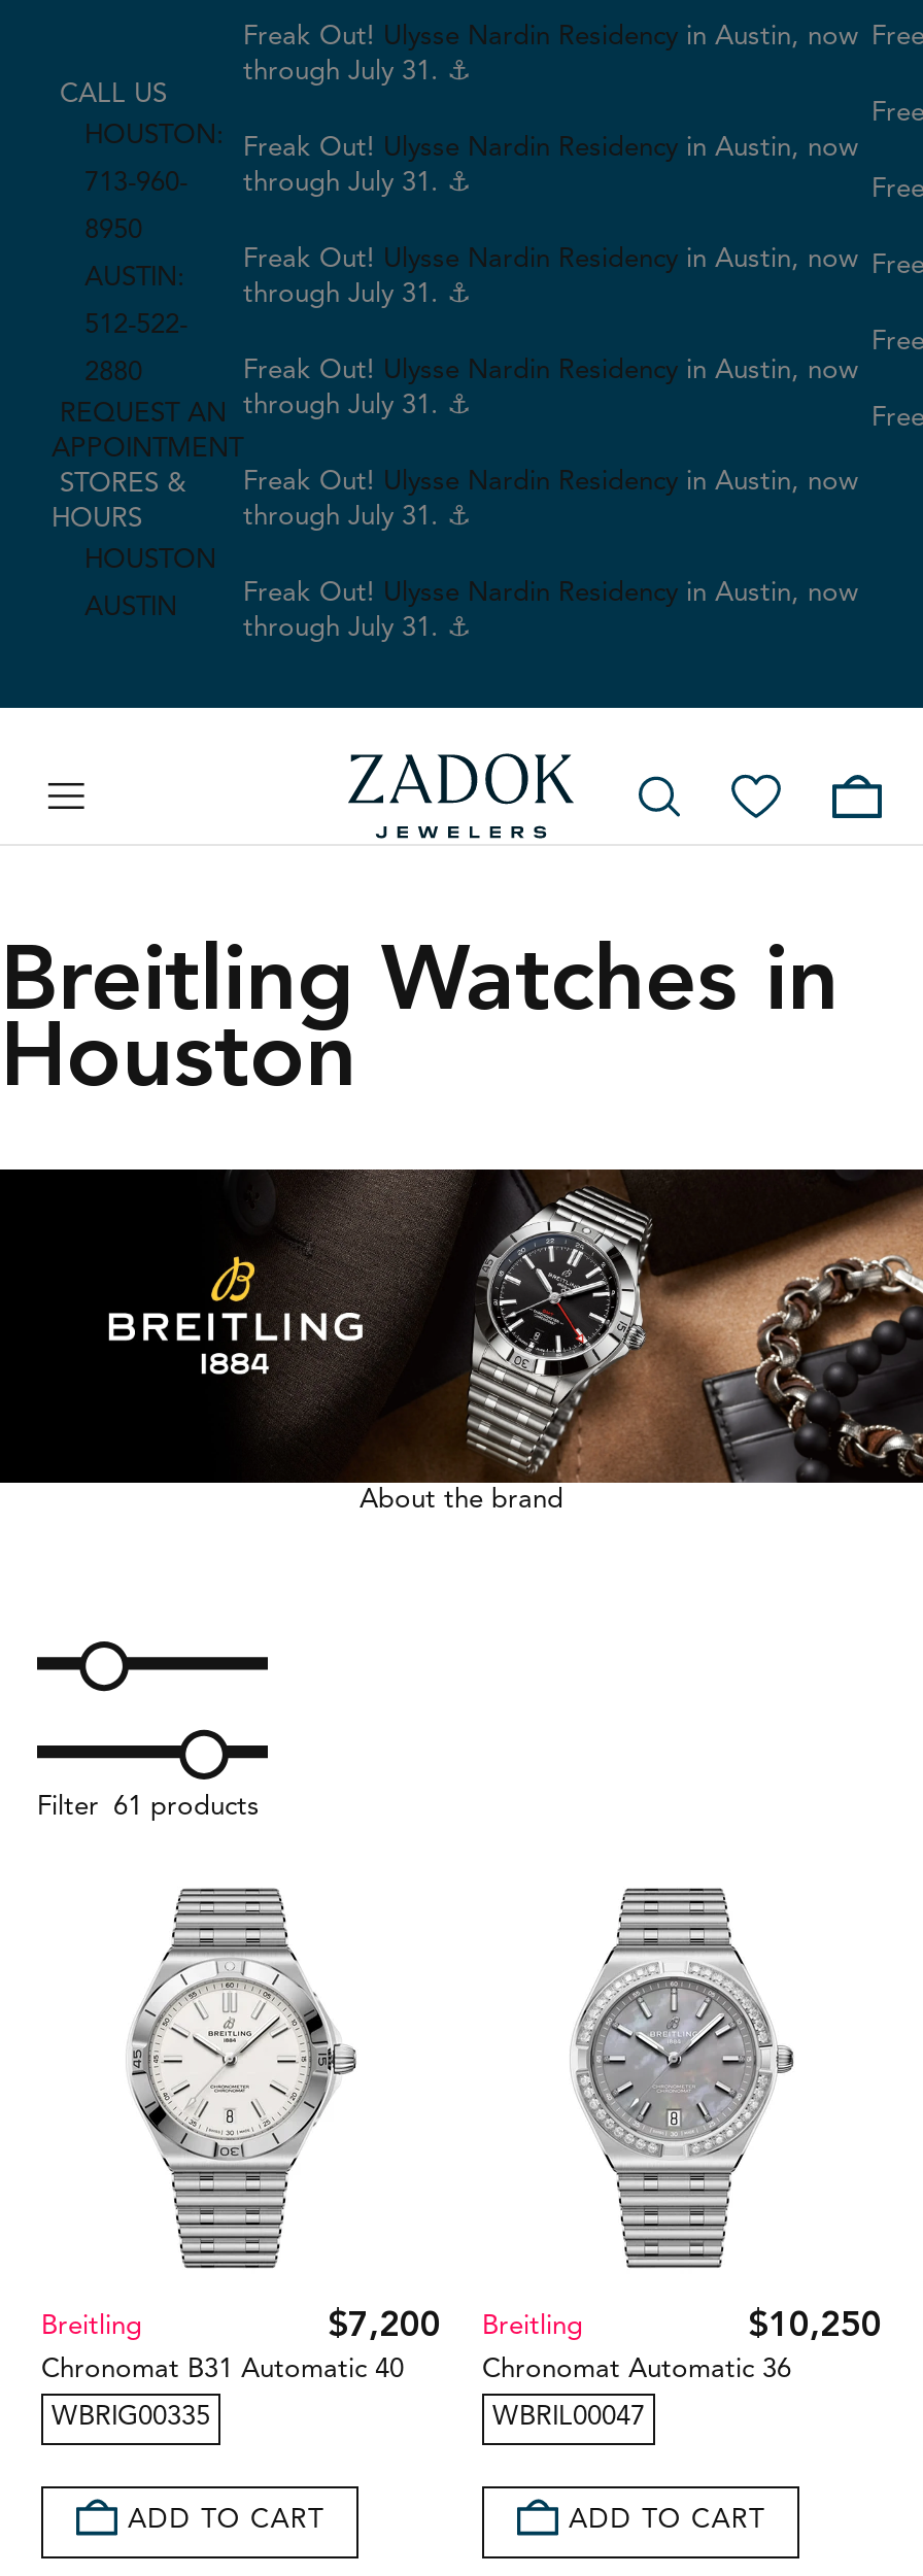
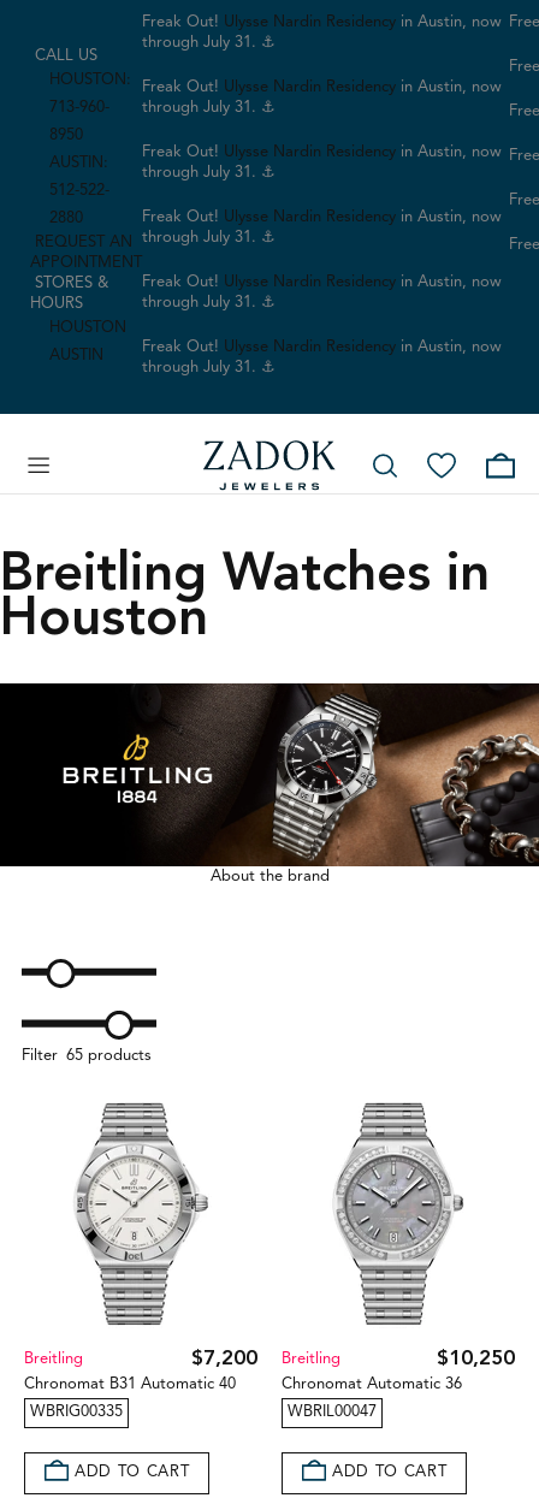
[37,1793,260,1820] Filter 61 products -> [22,1047,152,1063] Filter 65 products

